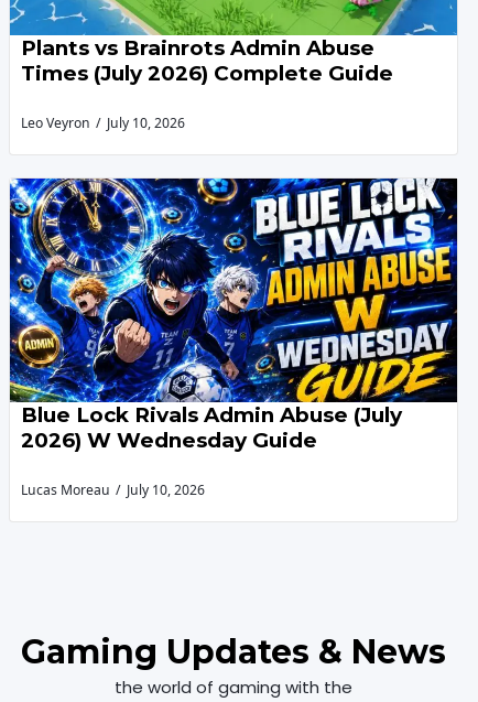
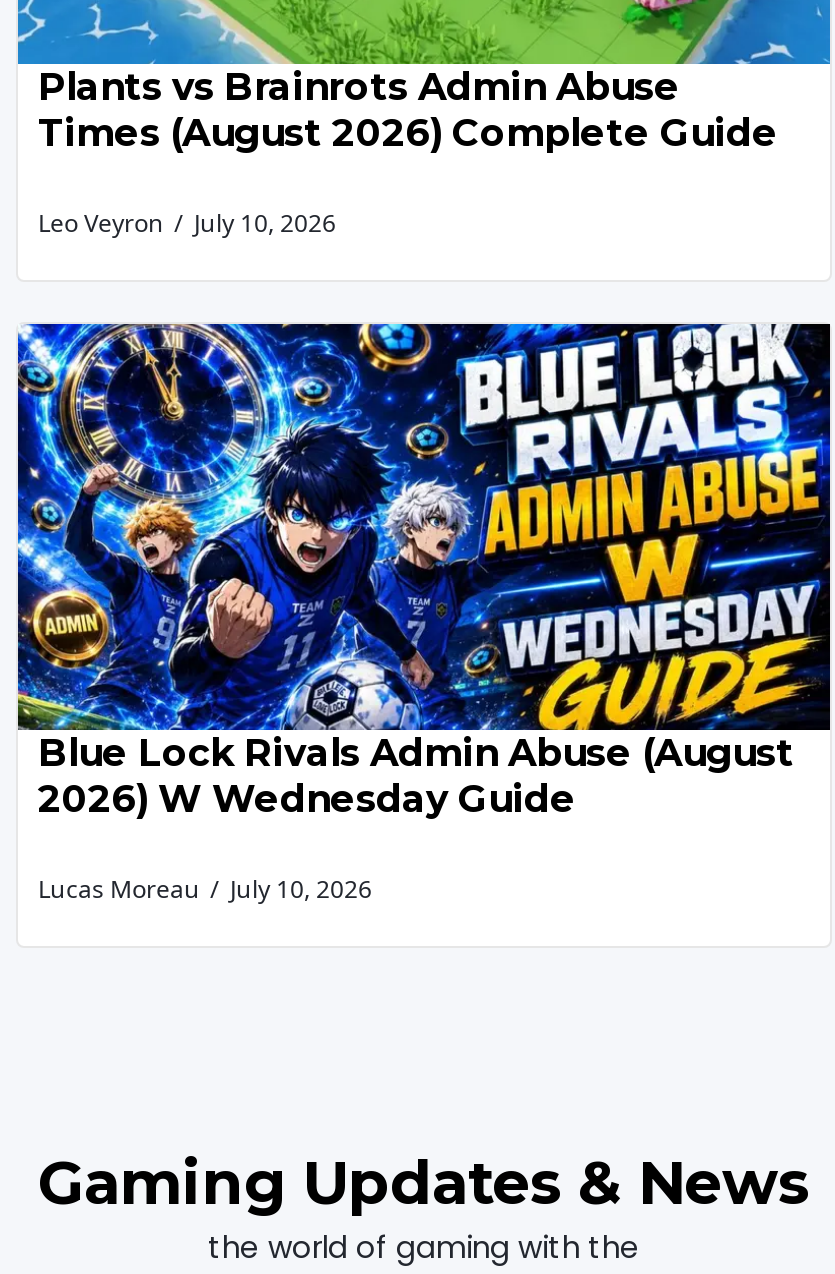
[21,61,393,86] Times (July 2026) Complete Guide -> [38,110,778,156] Times (August 2026) Complete Guide
[21,402,402,427] Blue Lock Rivals Admin Abuse (July -> [38,730,794,776] Blue Lock Rivals Admin Abuse (August

